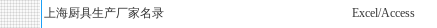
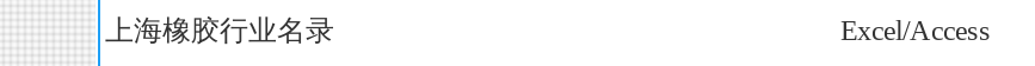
[44,6,164,20] 上海厨具生产厂家名录 -> [105,14,334,47] 上海橡胶行业名录

